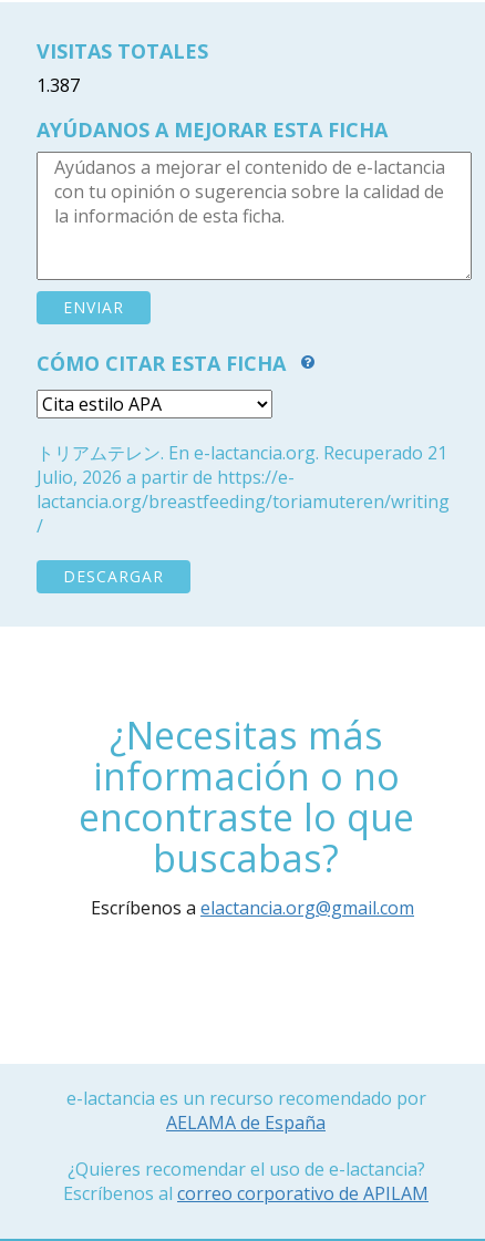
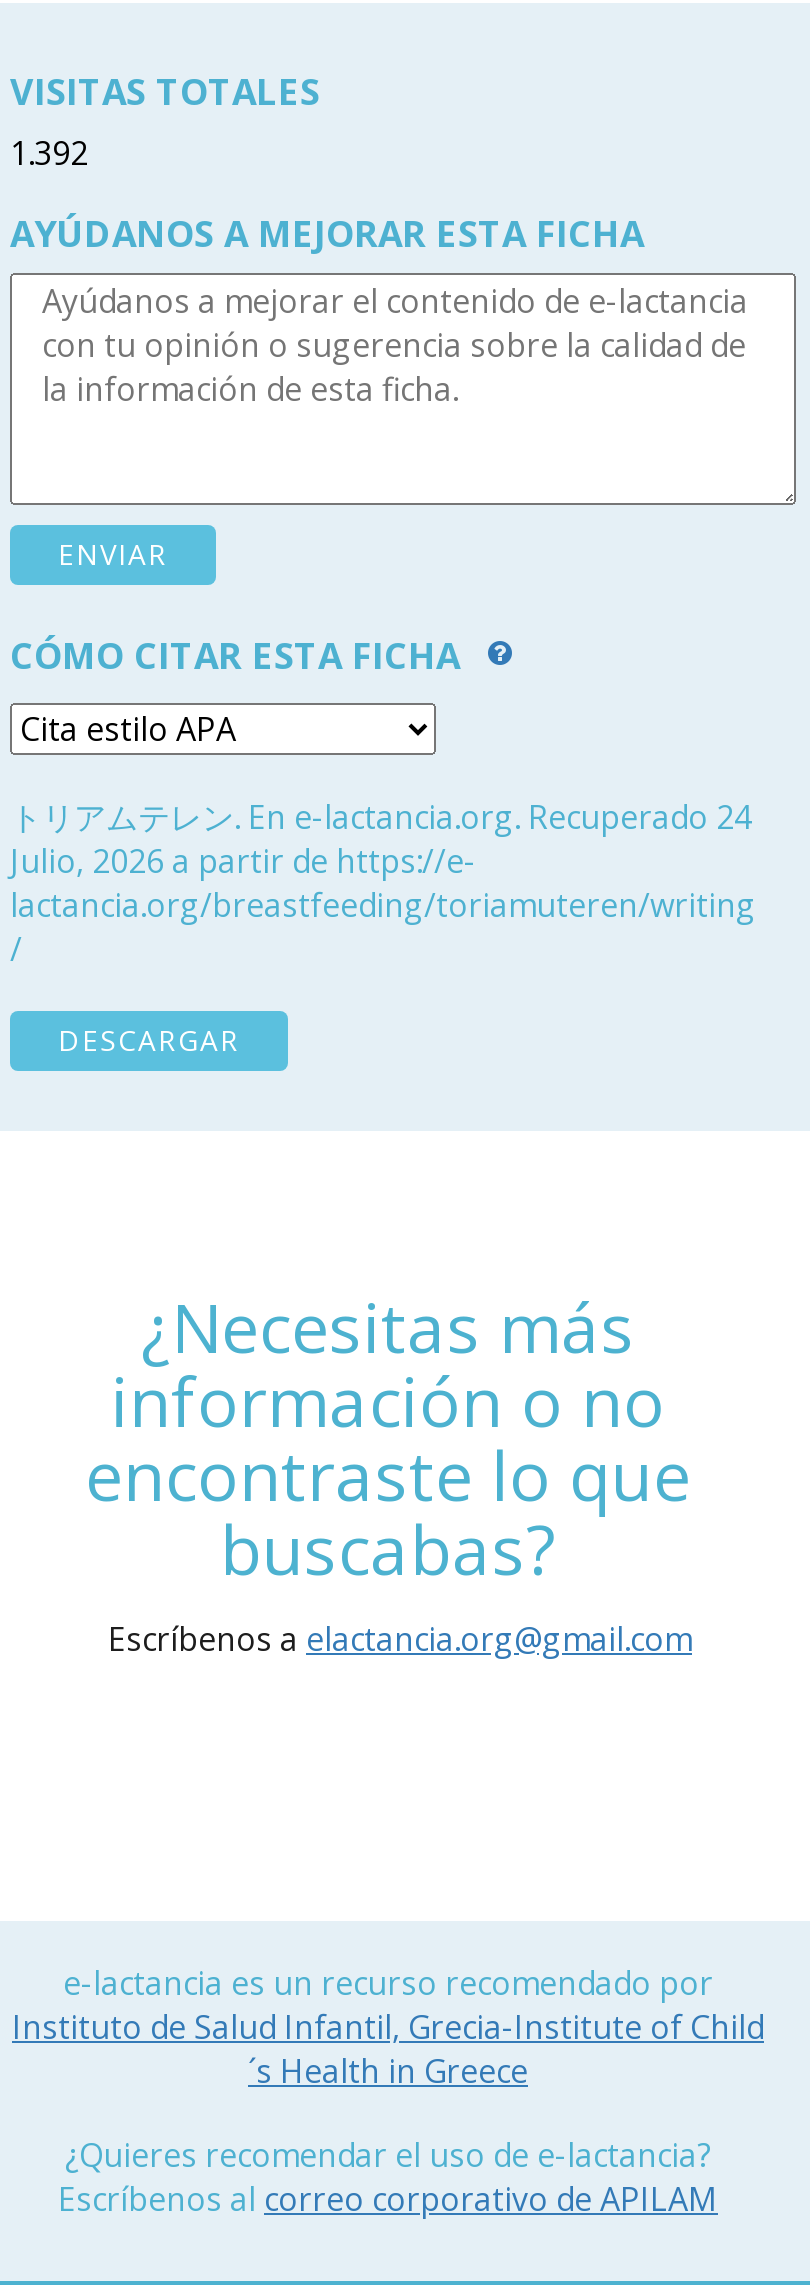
[37,73,80,97] 1.387 -> [10,130,88,174] 1.392
[37,440,447,465] トリアムテレン. En e-lactancia.org. Recuperado 21 -> [10,794,752,838] トリアムテレン. En e-lactancia.org. Recuperado 24
[166,1110,326,1134] AELAMA de España -> [12,2004,764,2092] Instituto de Salud Infantil, Grecia-Institute of Child | ´s Health in Greece

